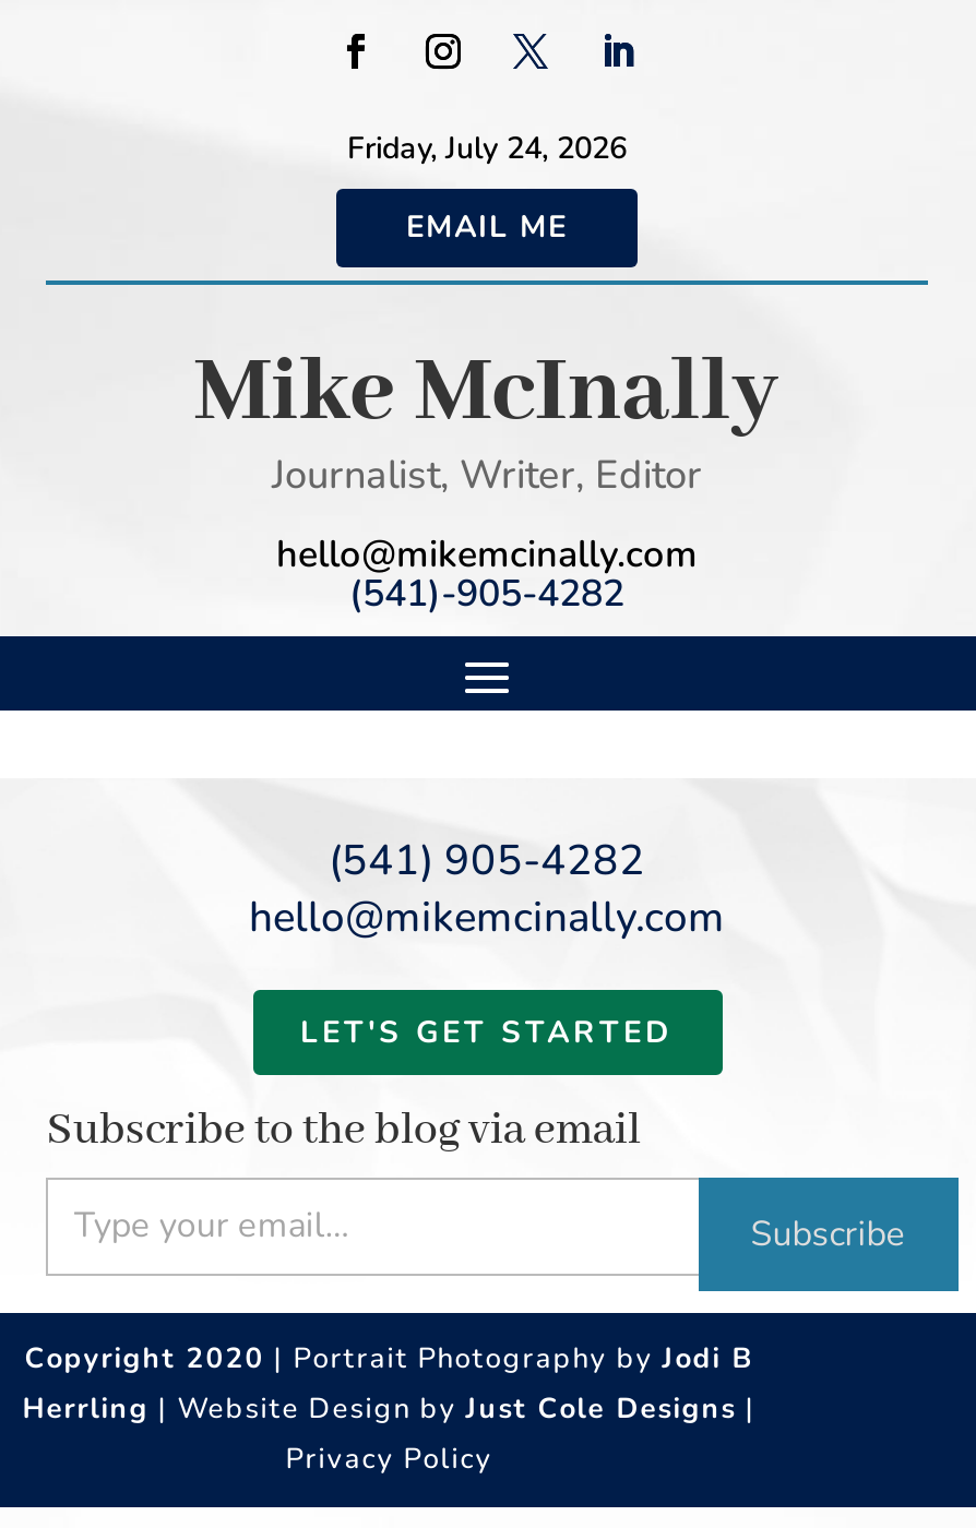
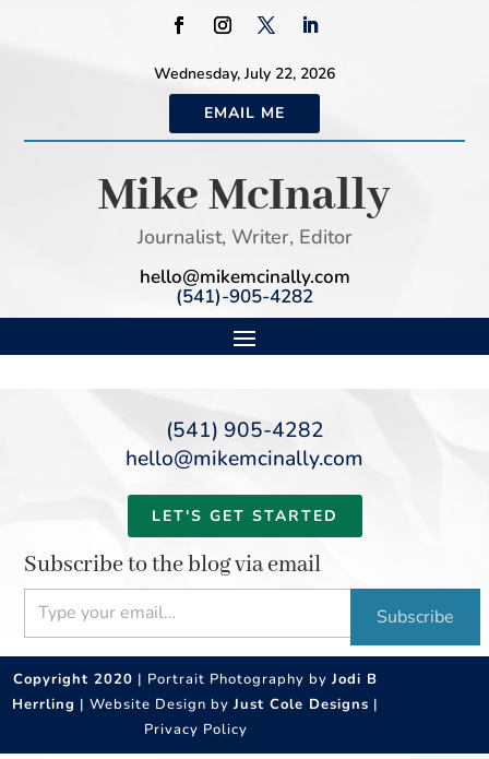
[347,128,627,169] Friday, July 24, 2026 -> [154,63,335,84] Wednesday, July 22, 2026

